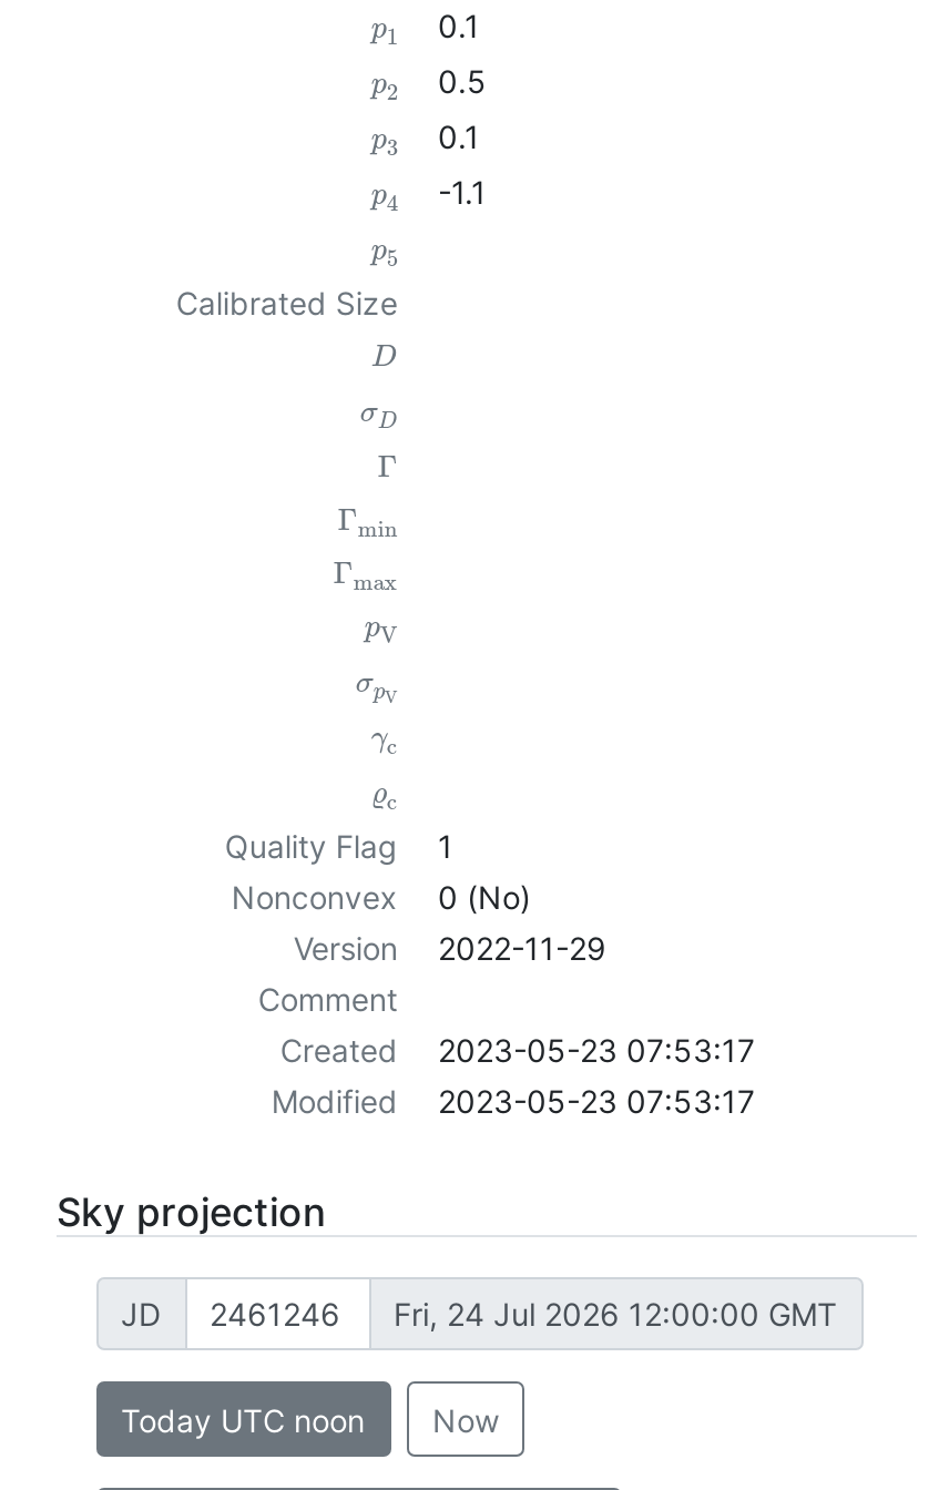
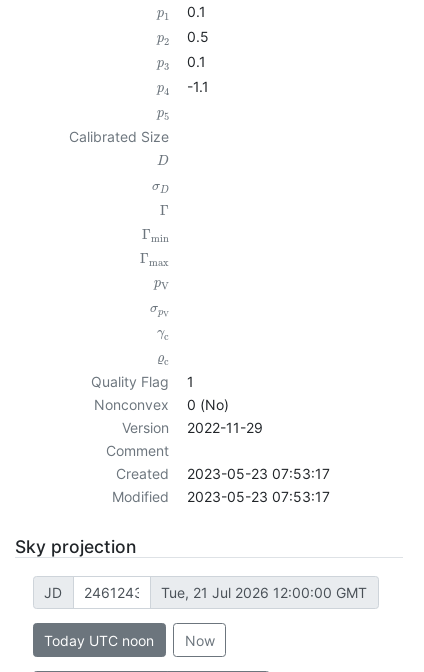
[394,1295,837,1333] Fri, 24 Jul 2026 12:00:00 GMT -> [161,584,367,601] Tue, 21 Jul 2026 12:00:00 GMT

